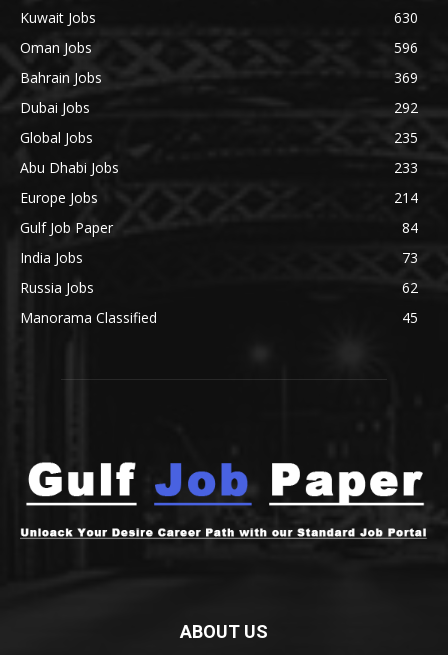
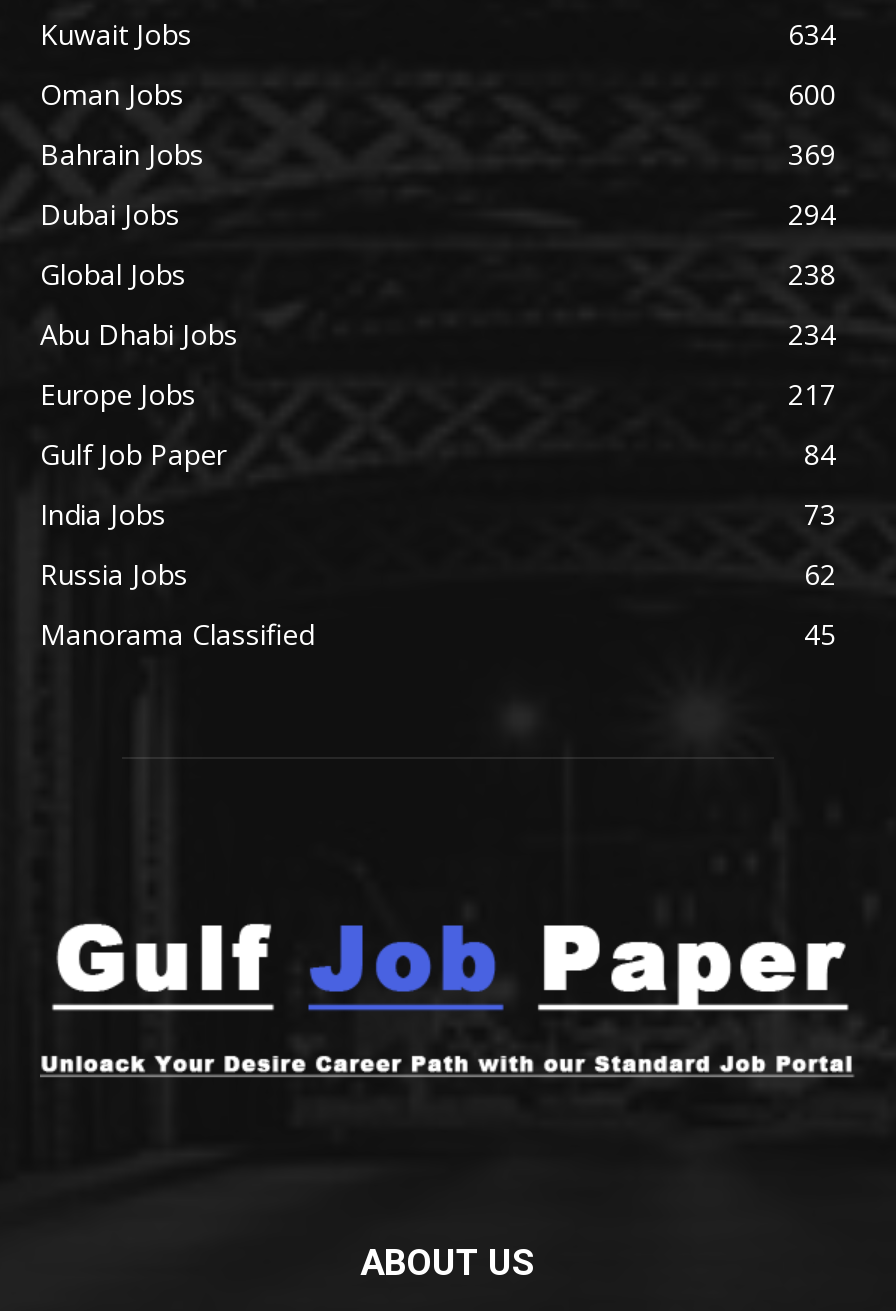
[394,8,418,27] 630 -> [788,16,836,54] 634
[394,38,418,57] 596 -> [788,76,836,114] 600
[394,98,418,117] 292 -> [788,196,836,234] 294
[394,128,418,147] 235 -> [788,256,836,294] 238
[394,158,418,177] 233 -> [788,316,836,354] 234
[394,188,418,207] 214 -> [788,376,836,414] 217

